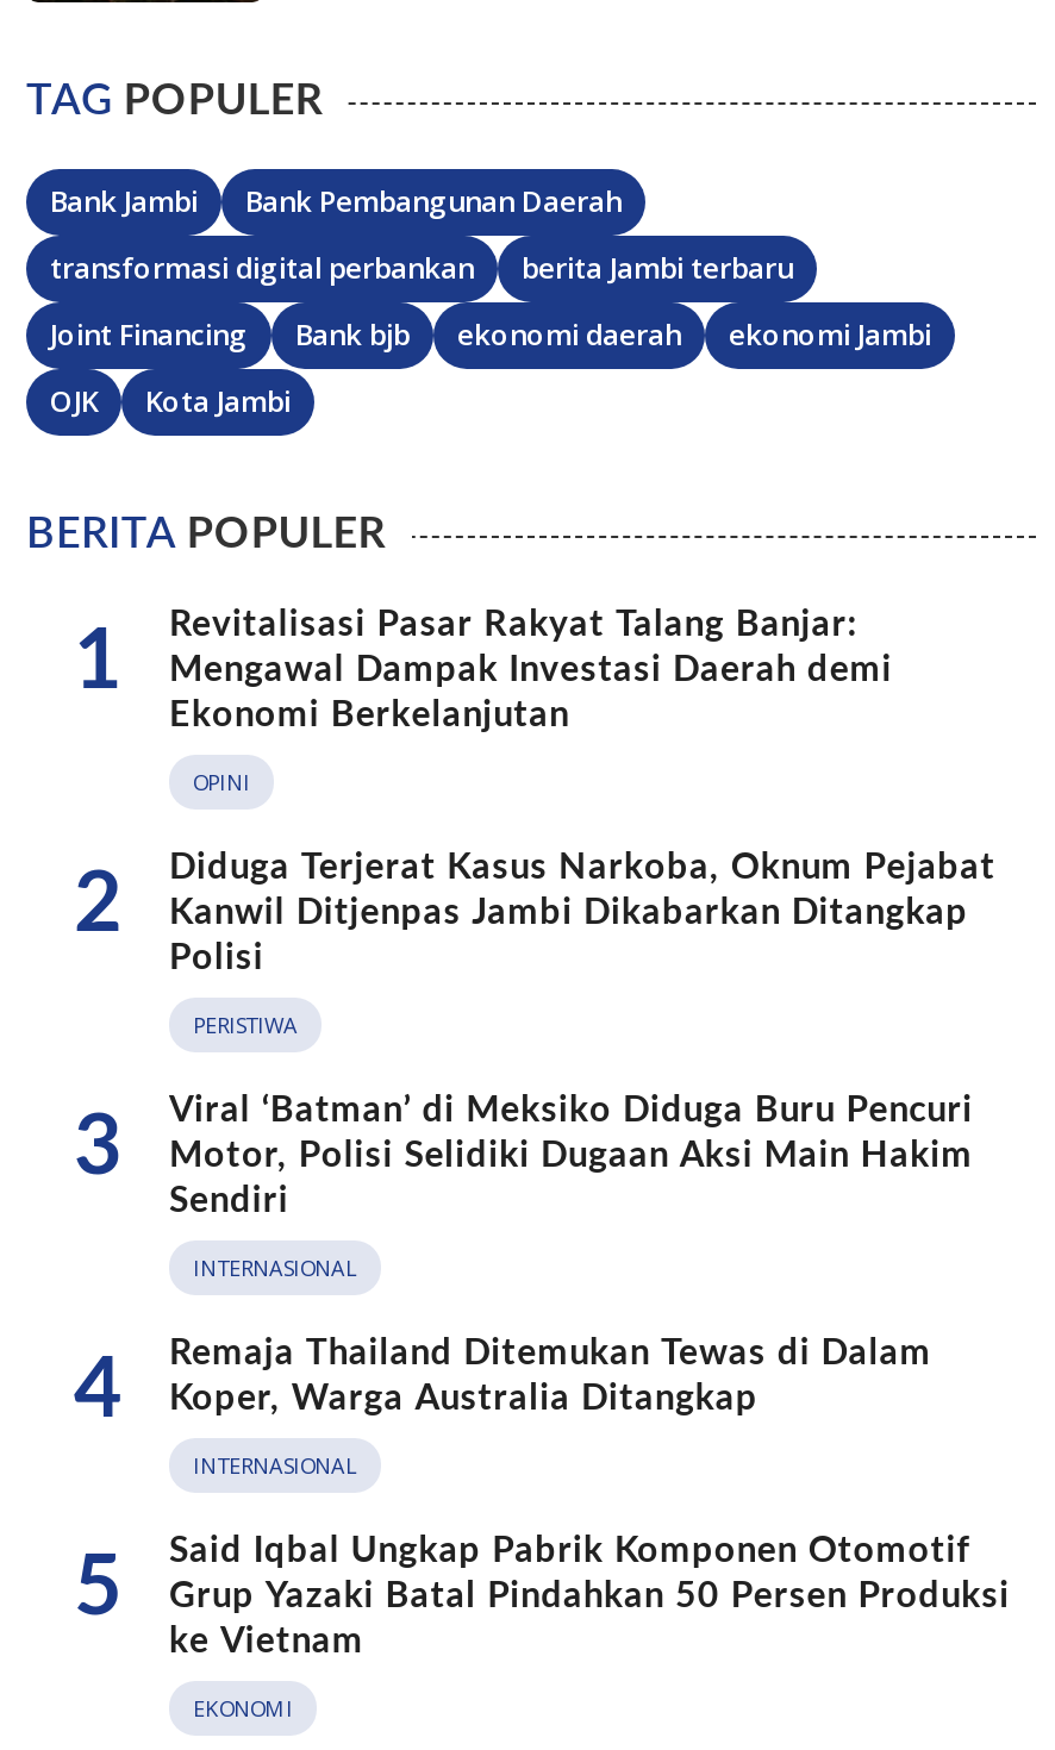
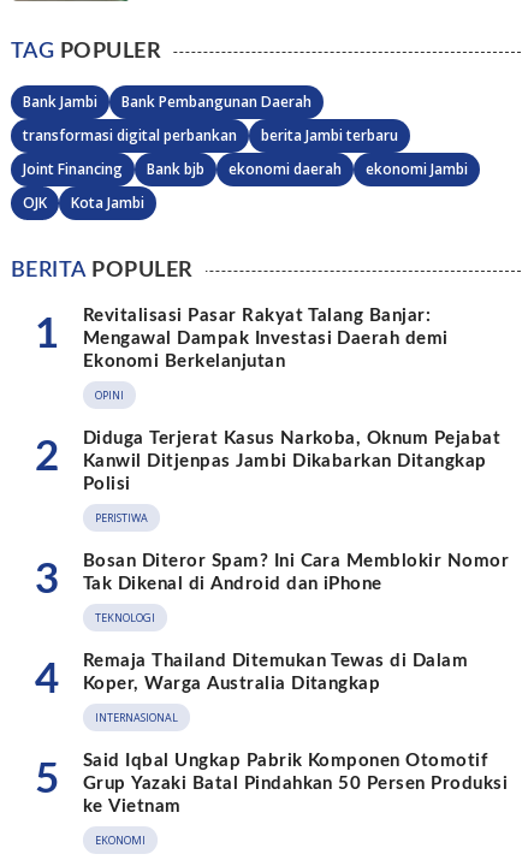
[169,1094,973,1220] Viral ‘Batman’ di Meksiko Diduga Buru Pencuri | Motor, Polisi Selidiki Dugaan Aksi Main Hakim | Sendiri -> [83,553,509,593] Bosan Diteror Spam? Ini Cara Memblokir Nomor | Tak Dikenal di Android dan iPhone
[193,1253,357,1284] INTERNASIONAL -> [95,610,155,626] TEKNOLOGI

